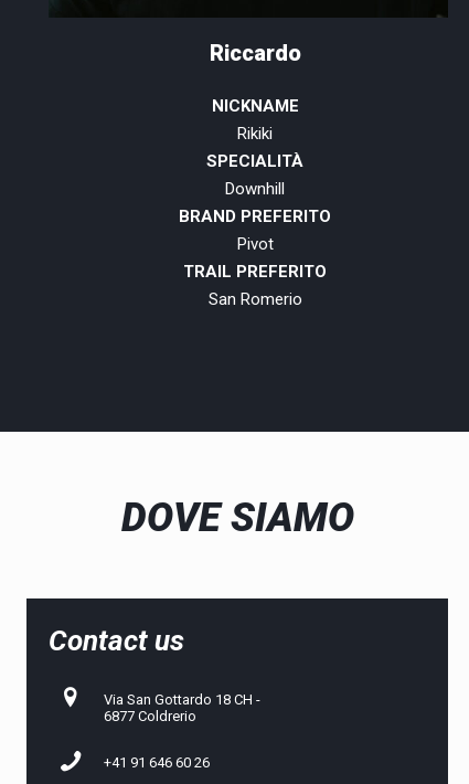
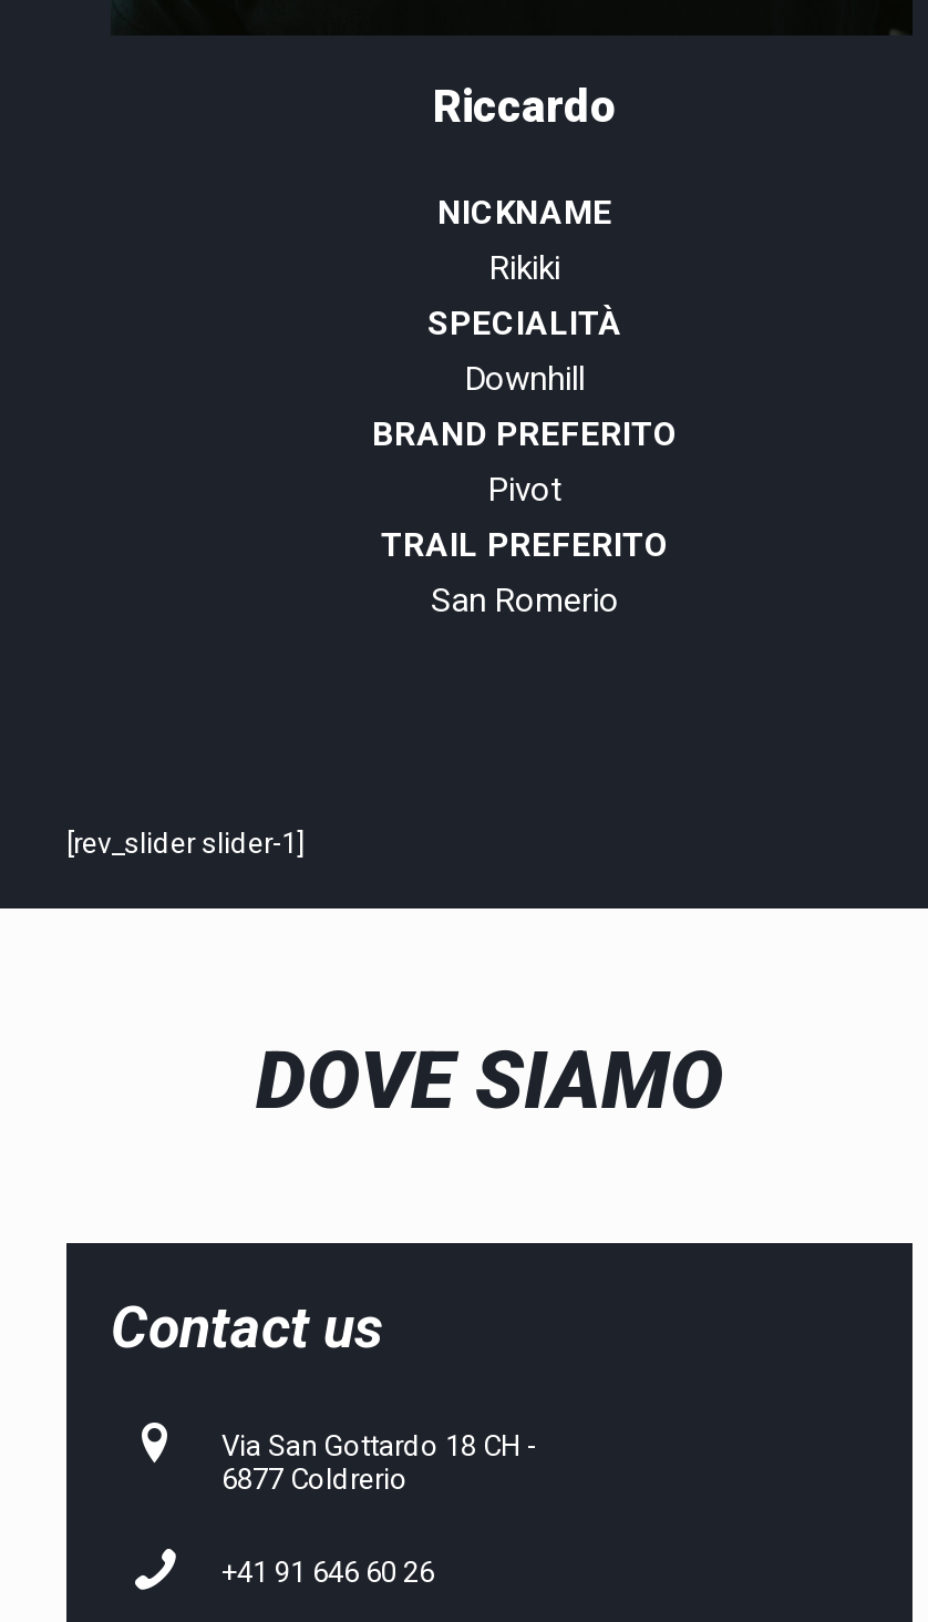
none -> [66,826,303,859] [rev_slider slider-1]

